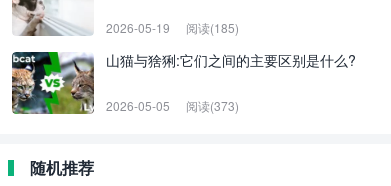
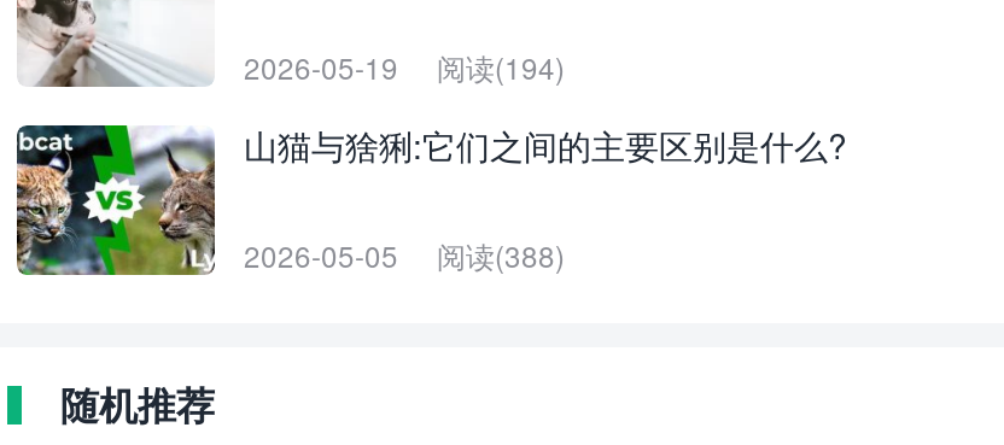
[106,19,239,36] 2026-05-19 阅读(185) -> [244,46,565,87] 2026-05-19 阅读(194)
[106,97,239,114] 2026-05-05 阅读(373) -> [244,234,565,275] 2026-05-05 阅读(388)

